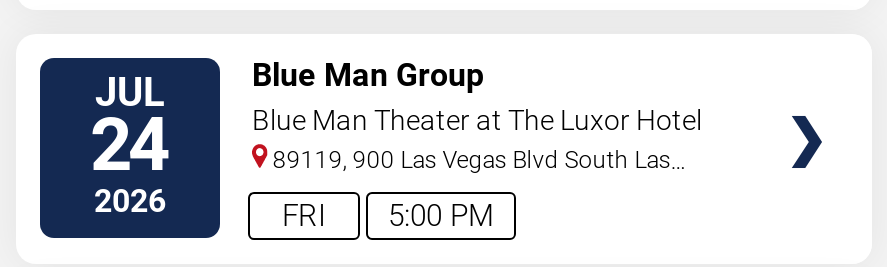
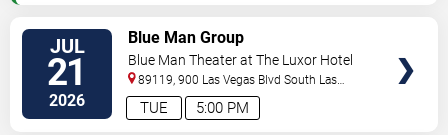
[90,103,166,189] 24 -> [47,51,85,94] 21
[282,199,326,235] FRI -> [140,99,168,117] TUE

